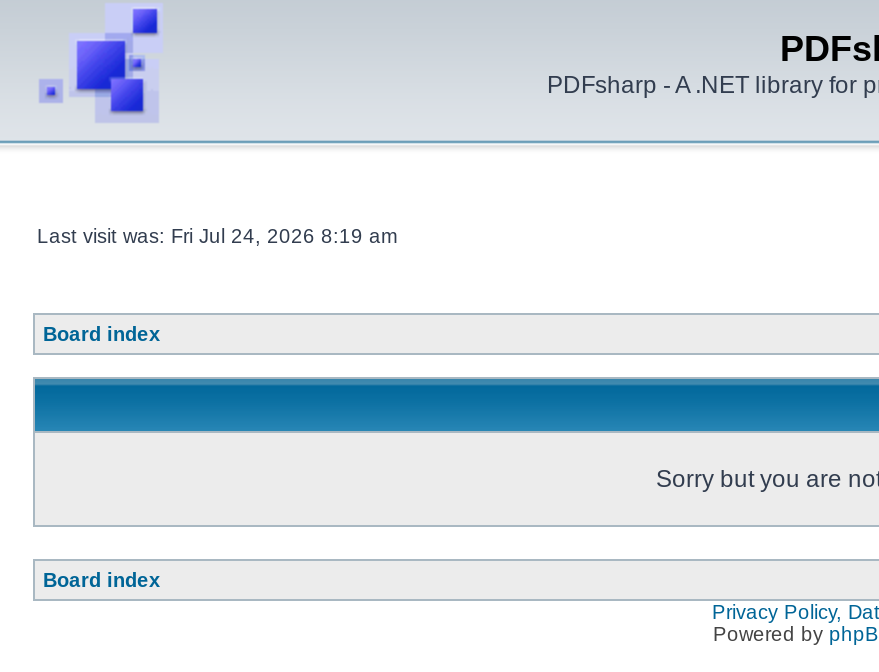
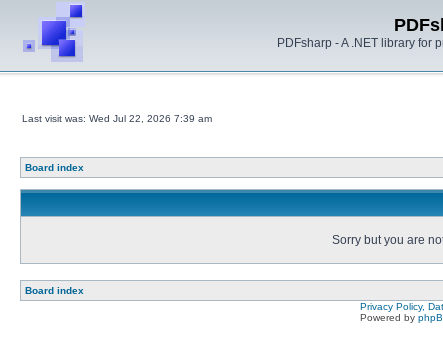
[37,225,397,247] Last visit was: Fri Jul 24, 2026 8:19 am -> [22,113,212,124] Last visit was: Wed Jul 22, 2026 7:39 am

